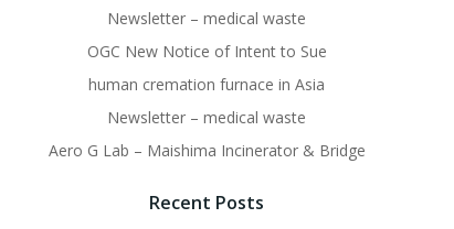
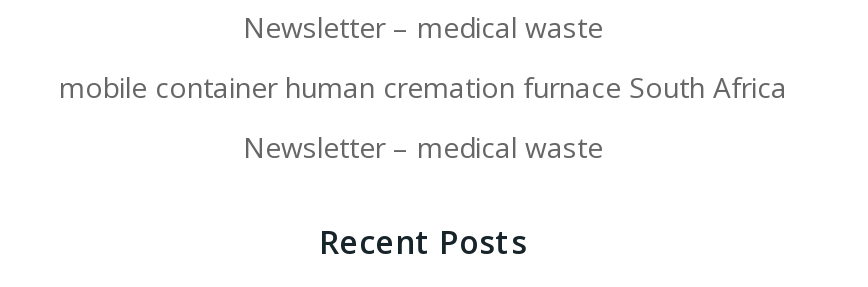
[87,41,326,95] OGC New Notice of Intent to Sue | human cremation furnace in Asia -> [59,68,787,106] mobile container human cremation furnace South Africa
[48,140,365,161] Aero G Lab – Maishima Incinerator & Bridge -> none

